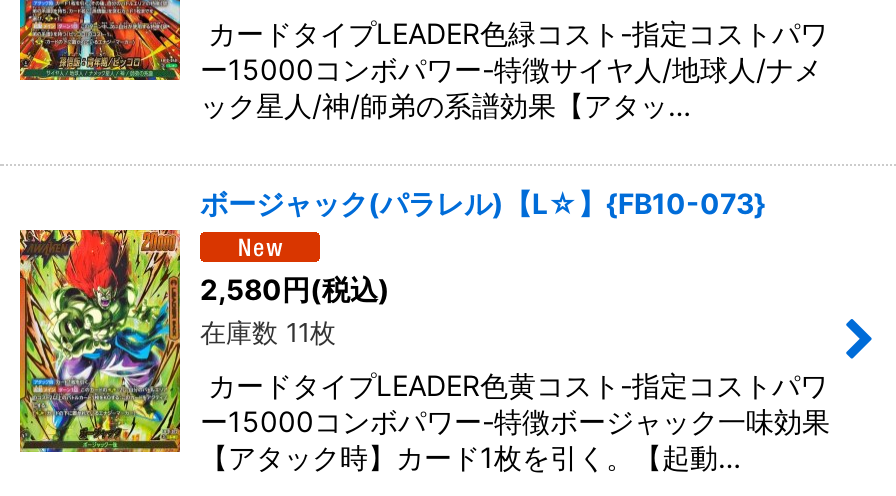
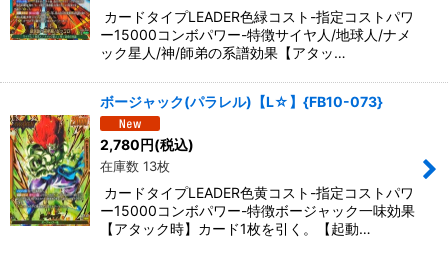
[200,272,390,306] 2,580円(税込) -> [100,136,194,153] 2,780円(税込)
[200,316,336,348] 在庫数 11枚 -> [100,158,170,174] 在庫数 13枚

